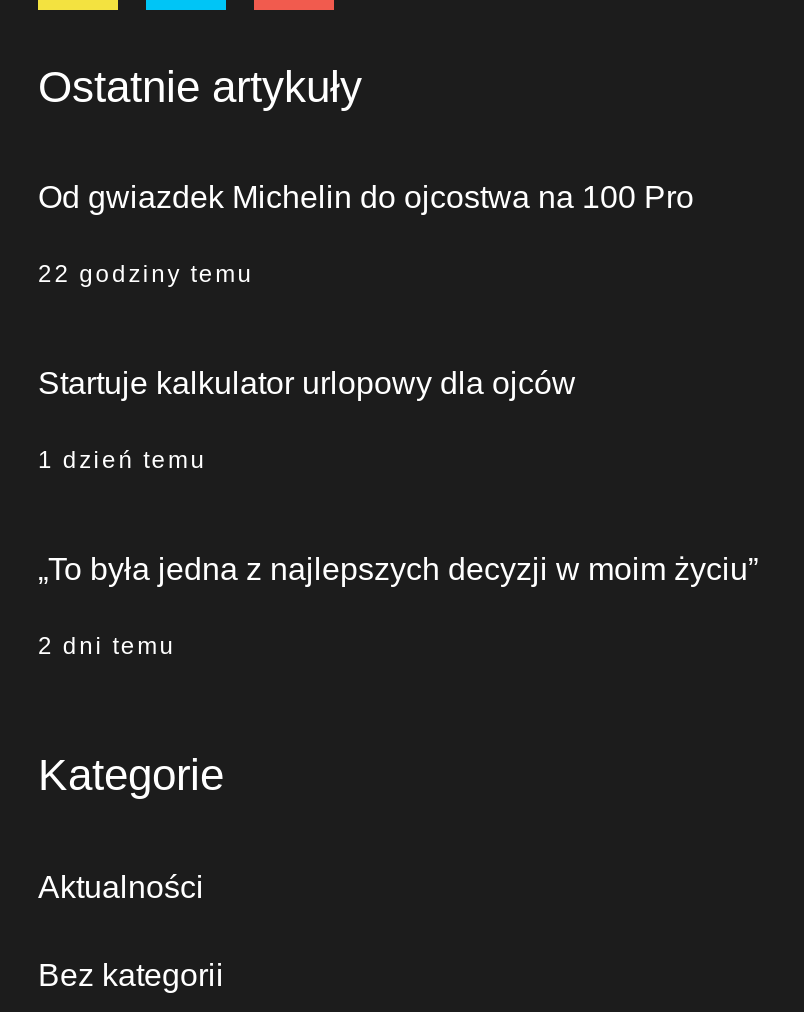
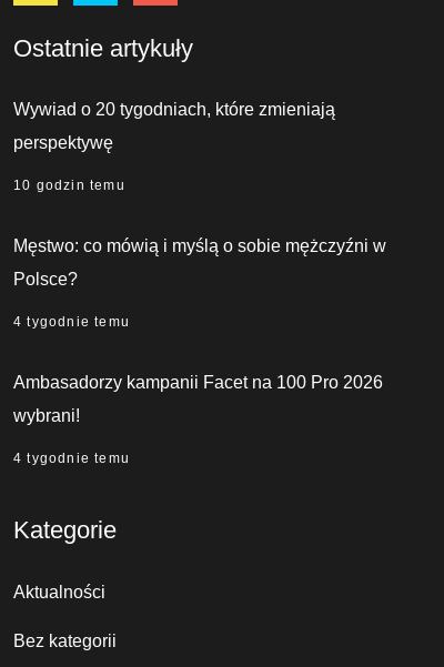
[38,180,758,660] Od gwiazdek Michelin do ojcostwa na 100 Pro | 22 godziny temu | Startuje kalkulator urlopowy dla ojców | 1 dzień temu | „To była jedna z najlepszych decyzji w moim życiu” | 2 dni temu -> [13,100,386,466] Wywiad o 20 tygodniach, które zmieniają | perspektywę | 10 godzin temu | Męstwo: co mówią i myślą o sobie mężczyźni w | Polsce? | 4 tygodnie temu | Ambasadorzy kampanii Facet na 100 Pro 2026 | wybrani! | 4 tygodnie temu

